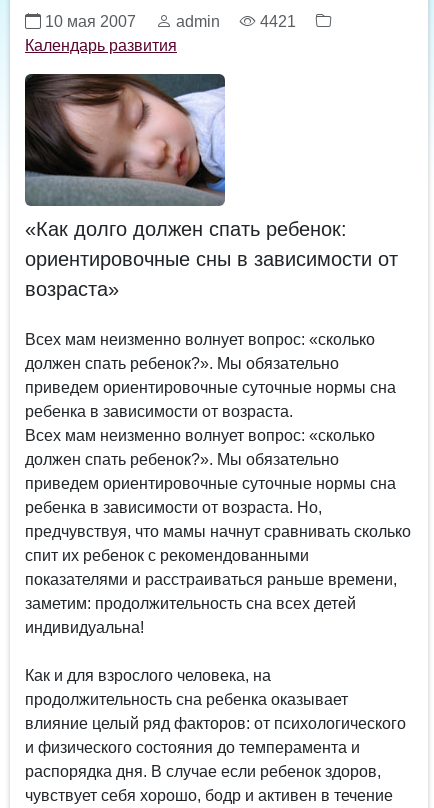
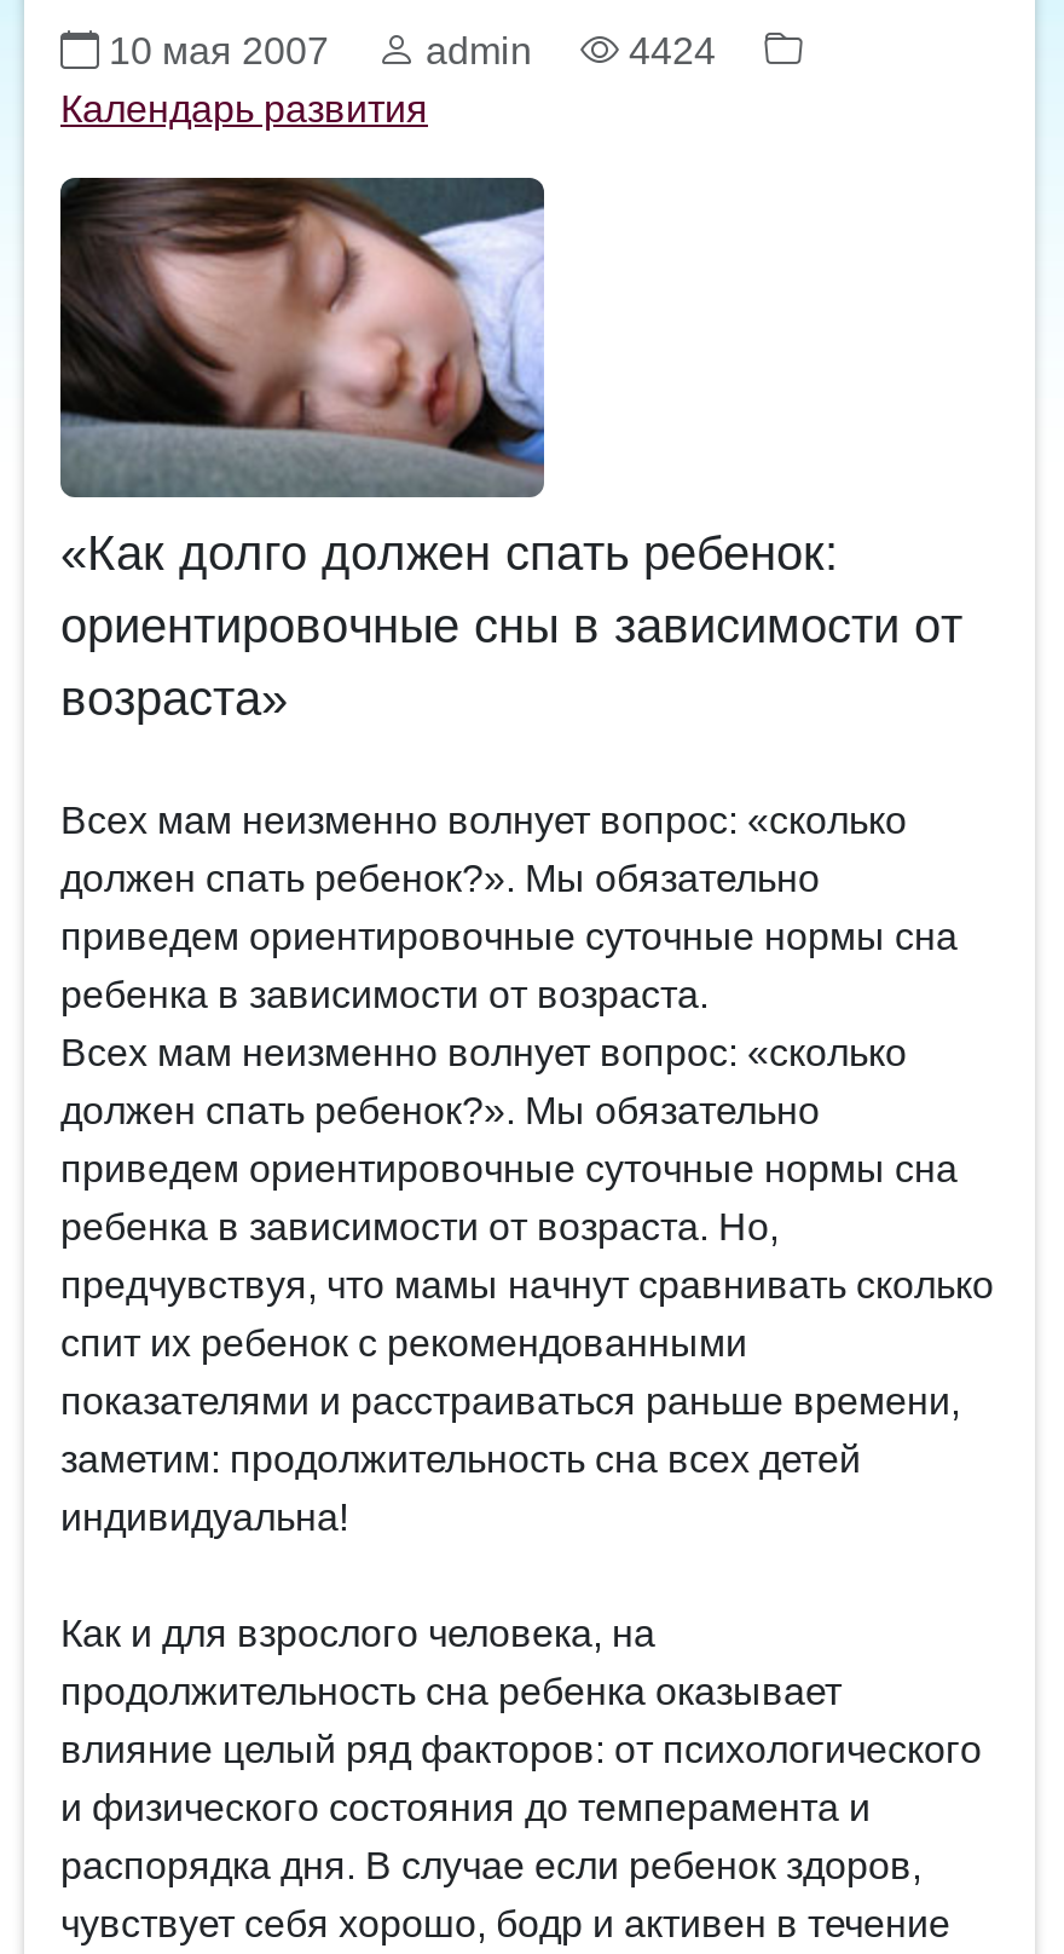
[260,13,296,30] 4421 -> [629,30,716,71] 4424

